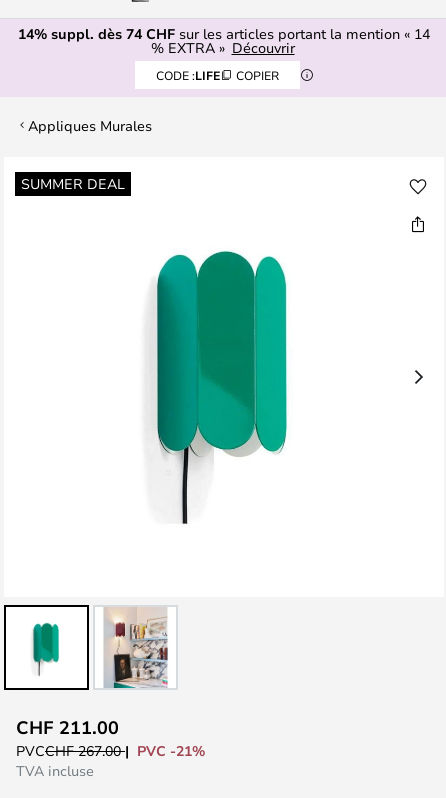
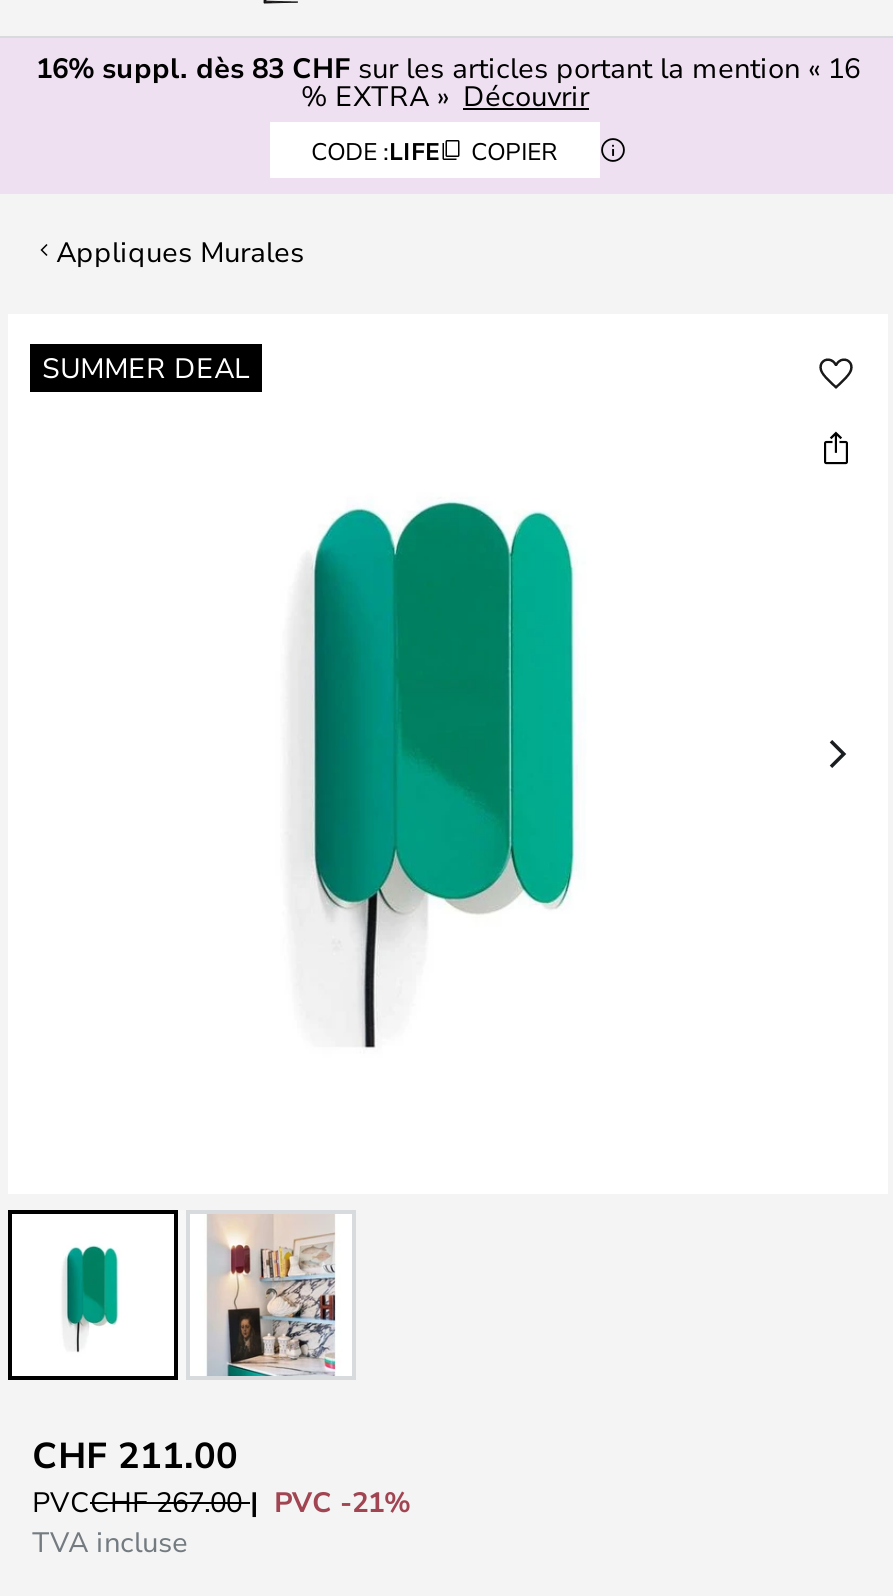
[18,24,430,43] 14% suppl. dès 74 CHF sur les articles portant la mention « 14 -> [36,48,860,86] 16% suppl. dès 83 CHF sur les articles portant la mention « 16

